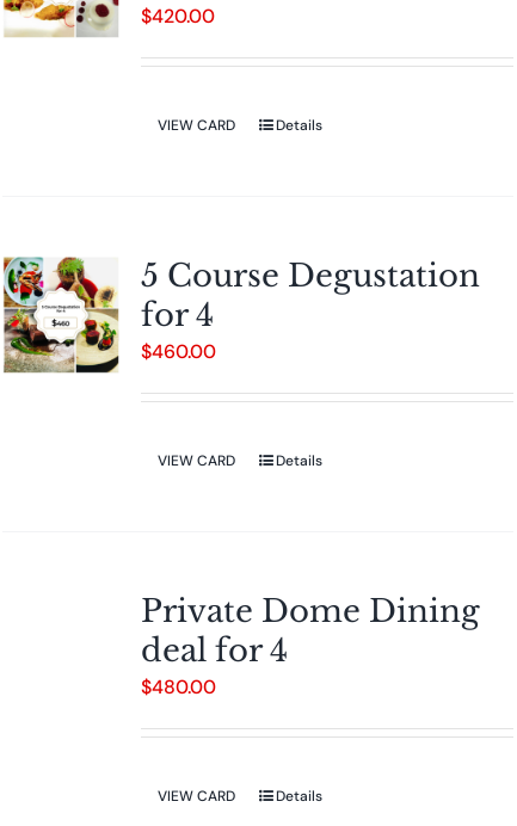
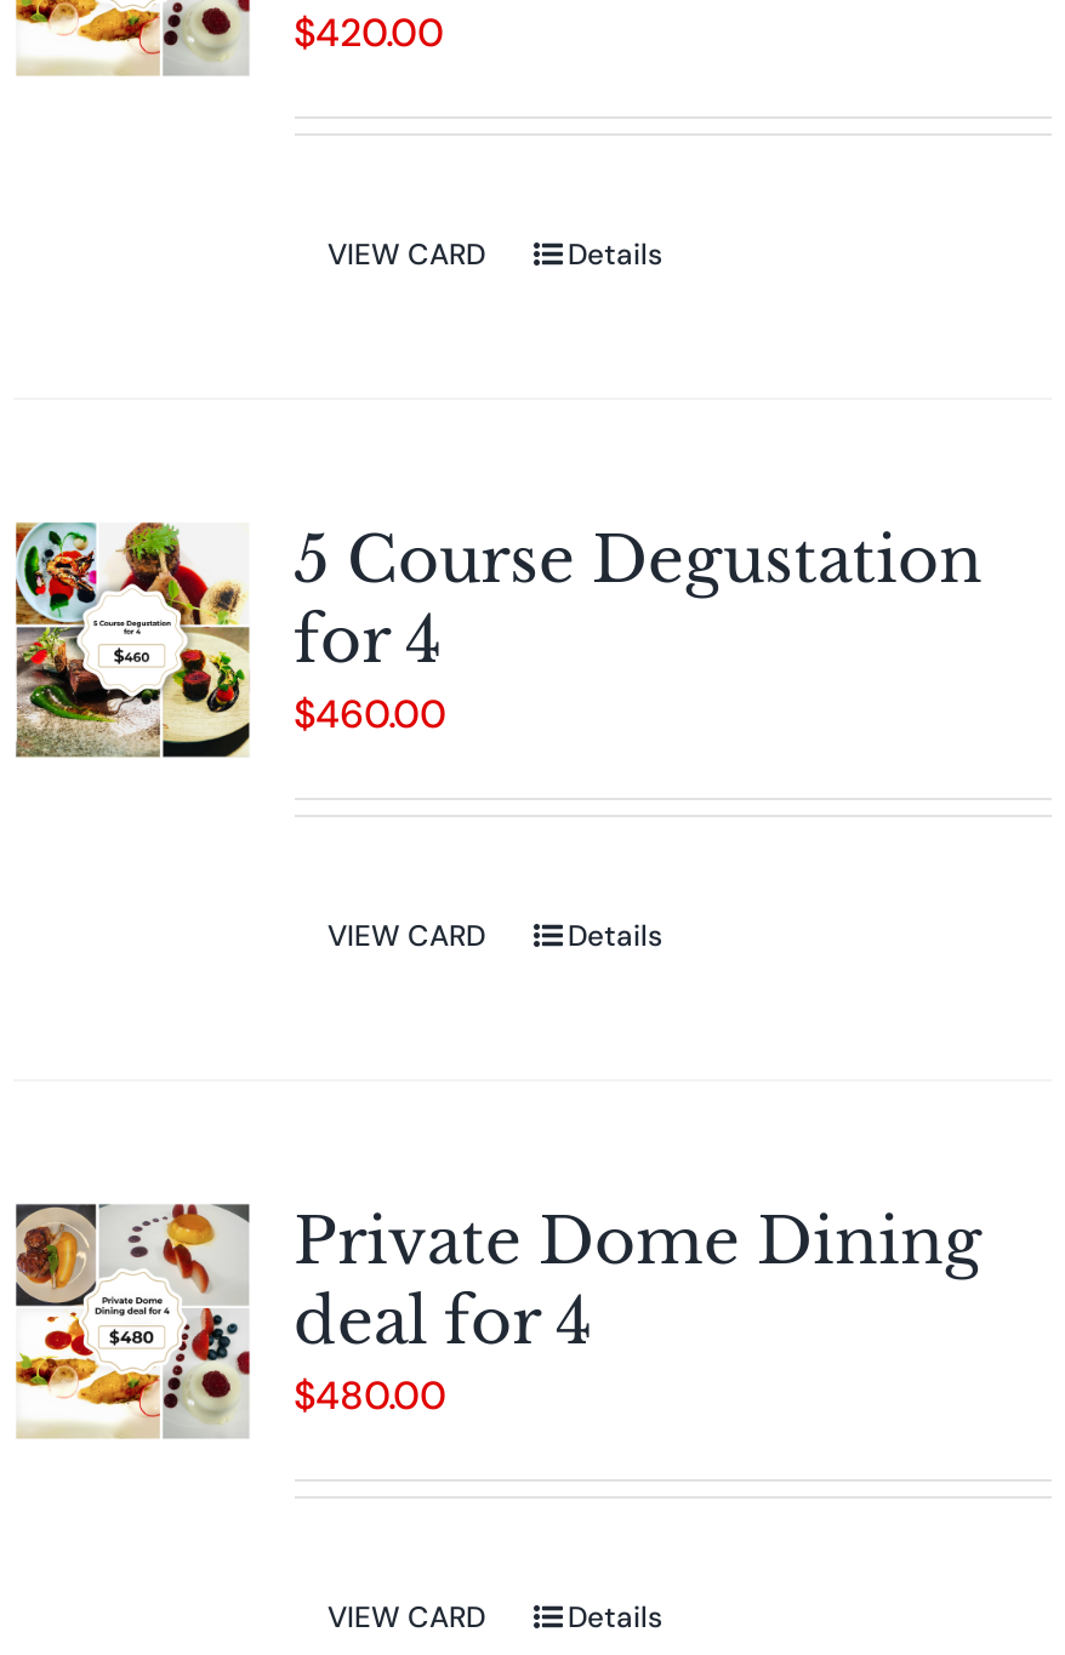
none -> [13,1200,254,1440] [image]

